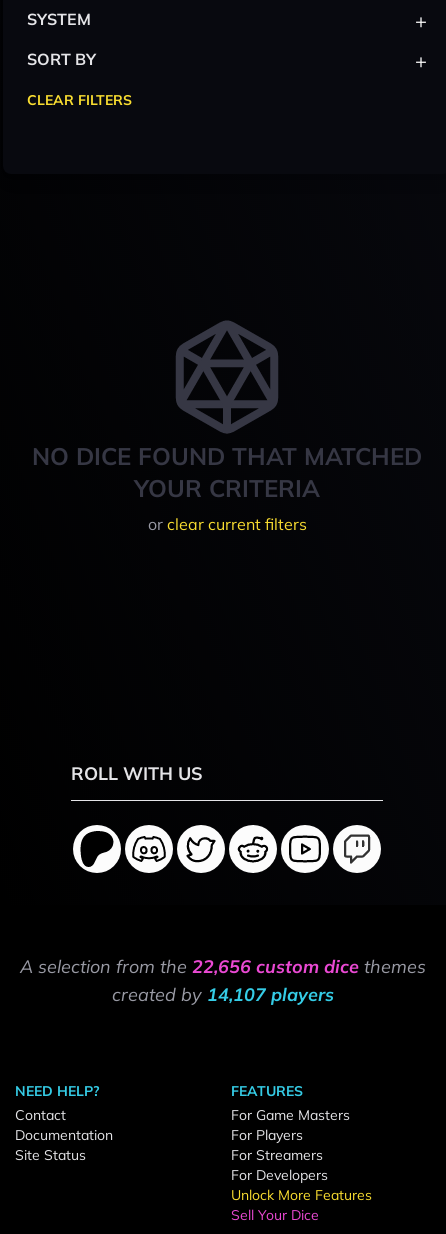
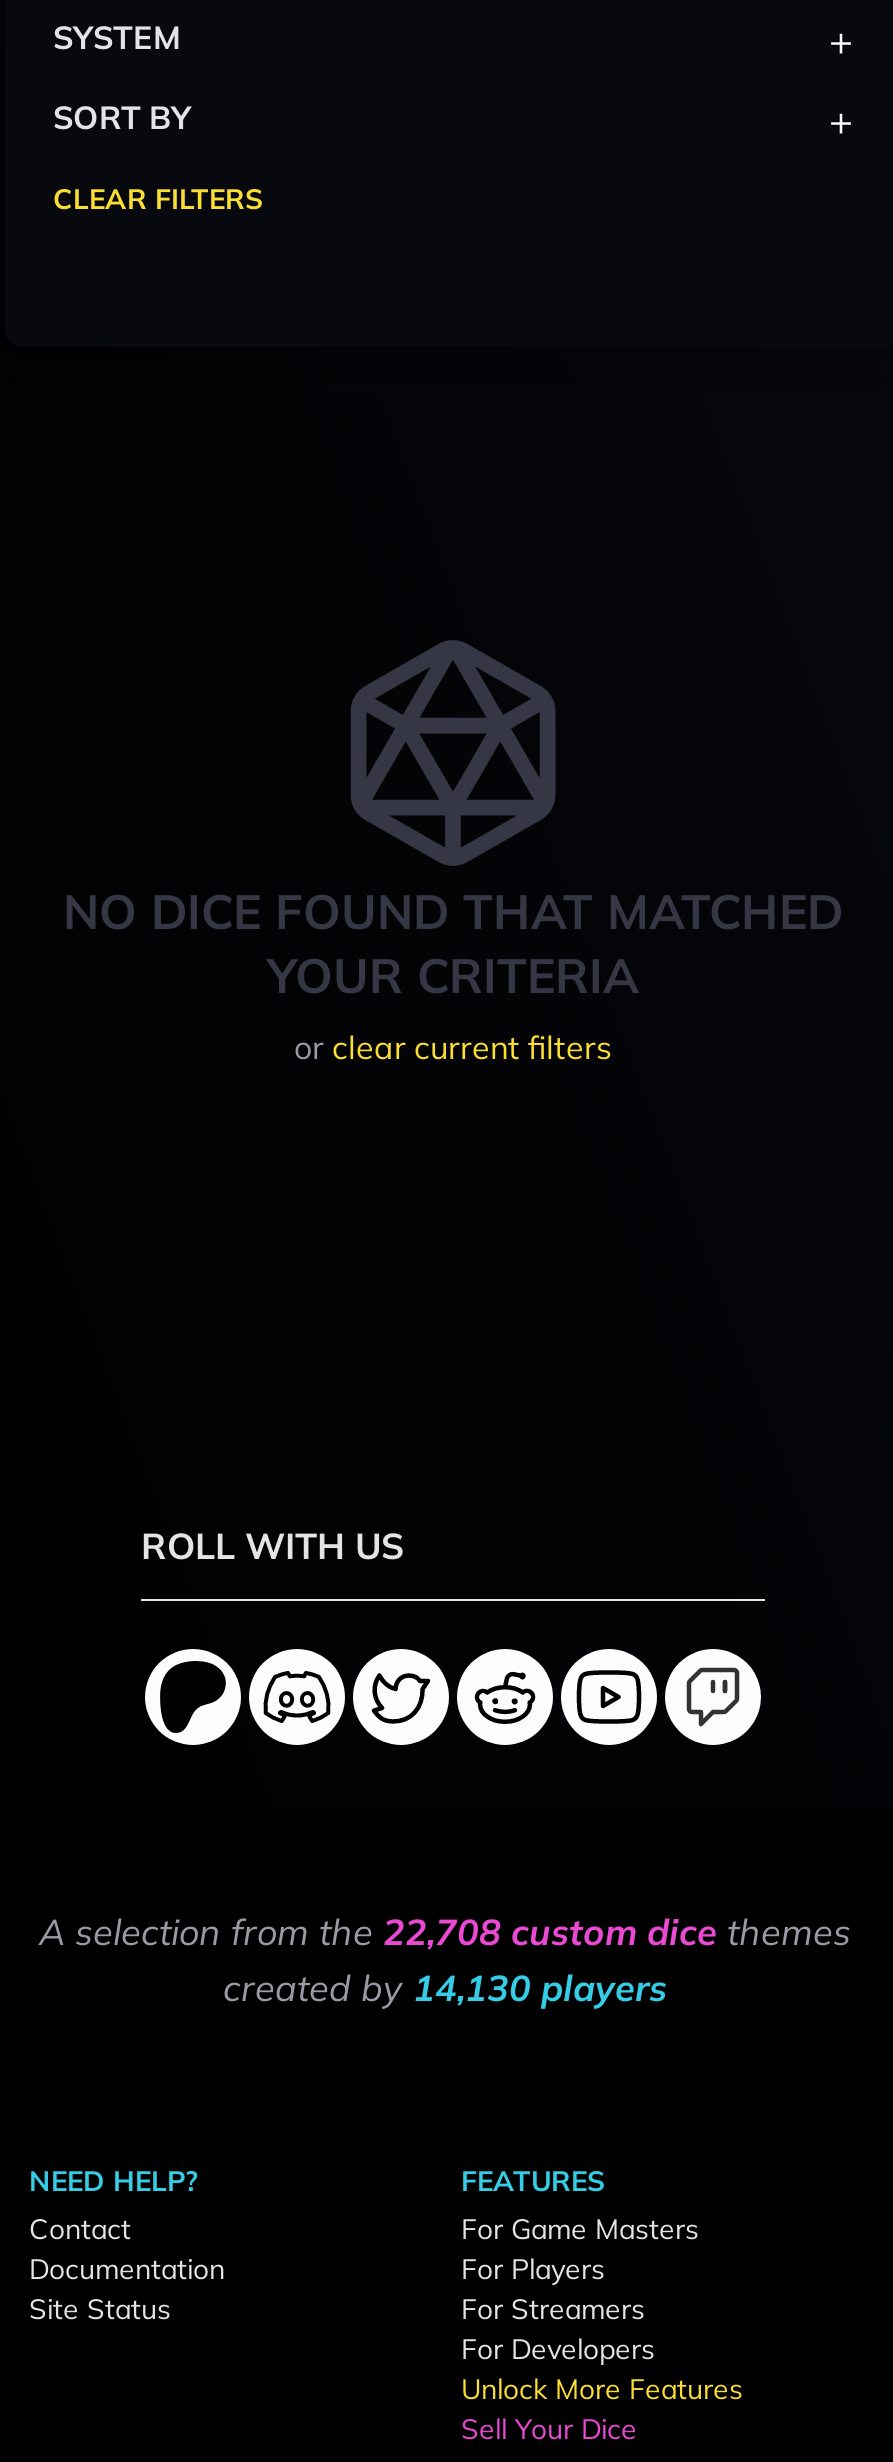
[20,955,426,978] A selection from the 22,656 custom dice themes -> [39,1909,851,1955] A selection from the 22,708 custom dice themes
[112,983,334,1006] created by 14,107 players -> [223,1965,667,2011] created by 14,130 players

